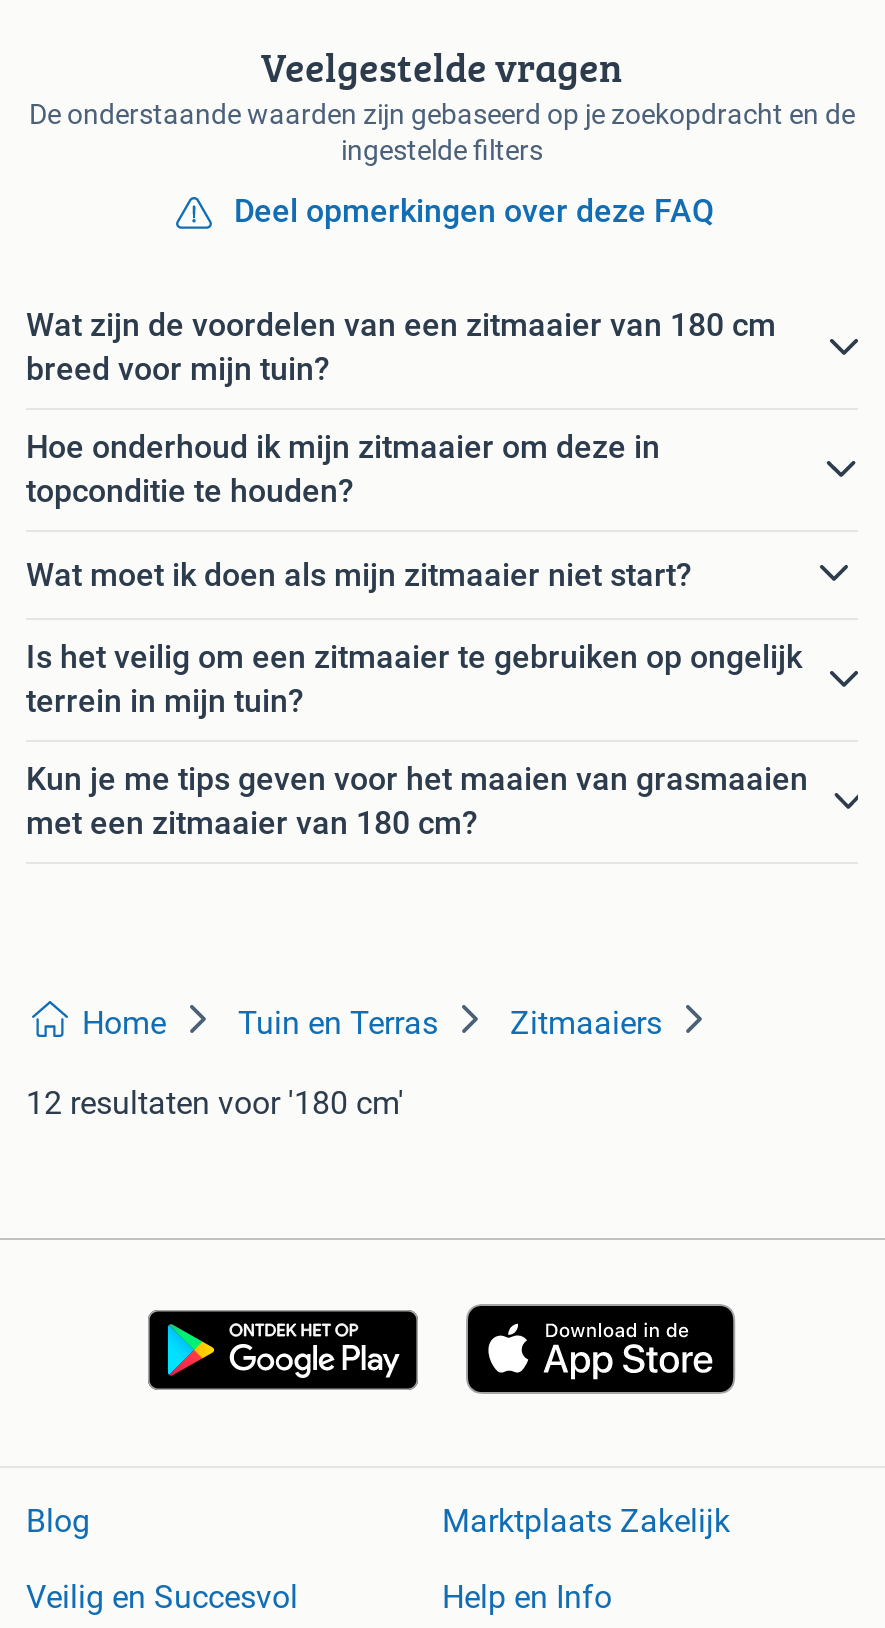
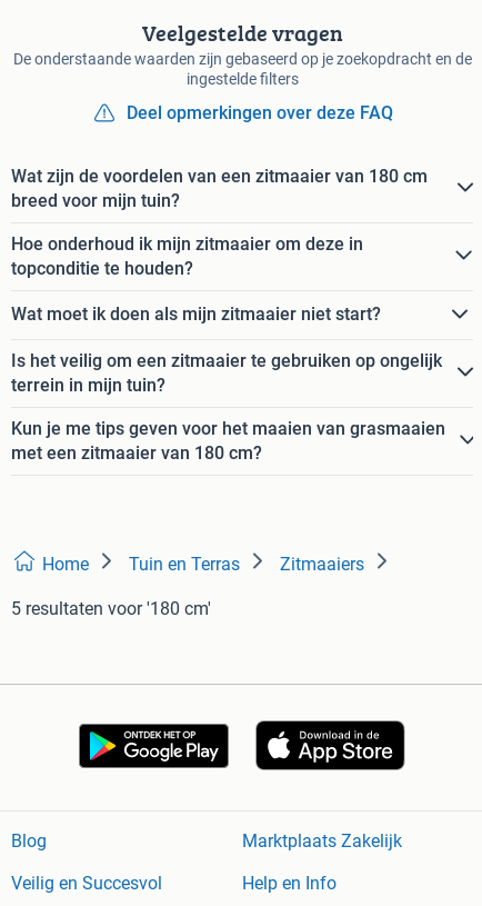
[26,1084,404,1122] 12 resultaten voor '180 cm' -> [11,598,211,619] 5 resultaten voor '180 cm'

